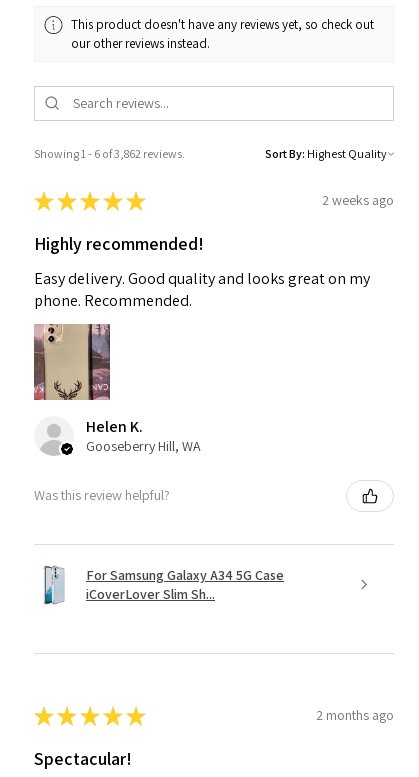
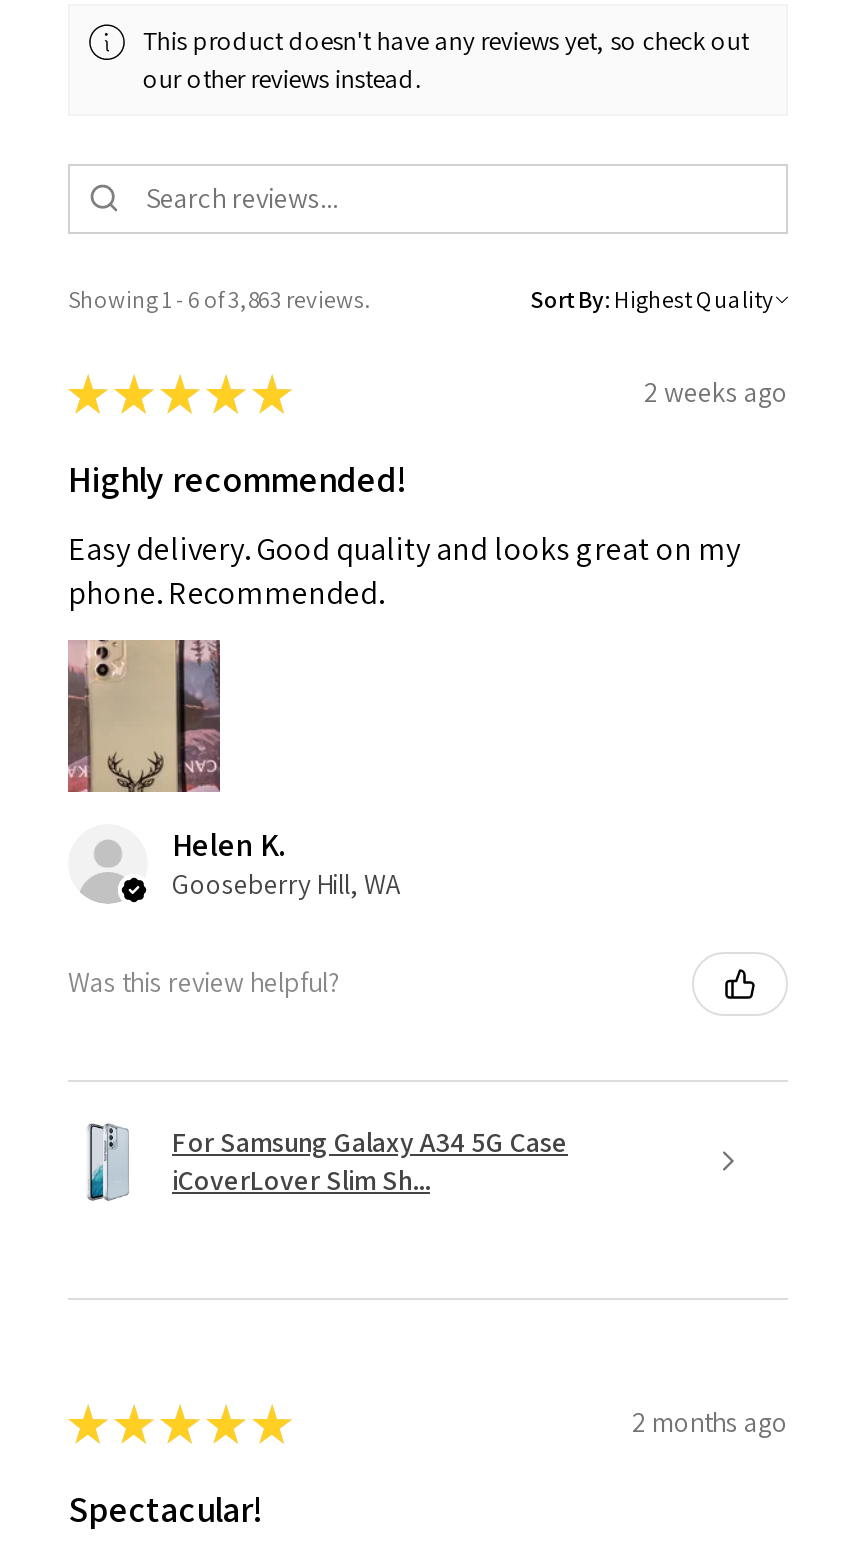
[34,146,185,161] Showing 1 - 6 of 3,862 reviews. -> [68,284,370,314] Showing 1 - 6 of 3,863 reviews.

